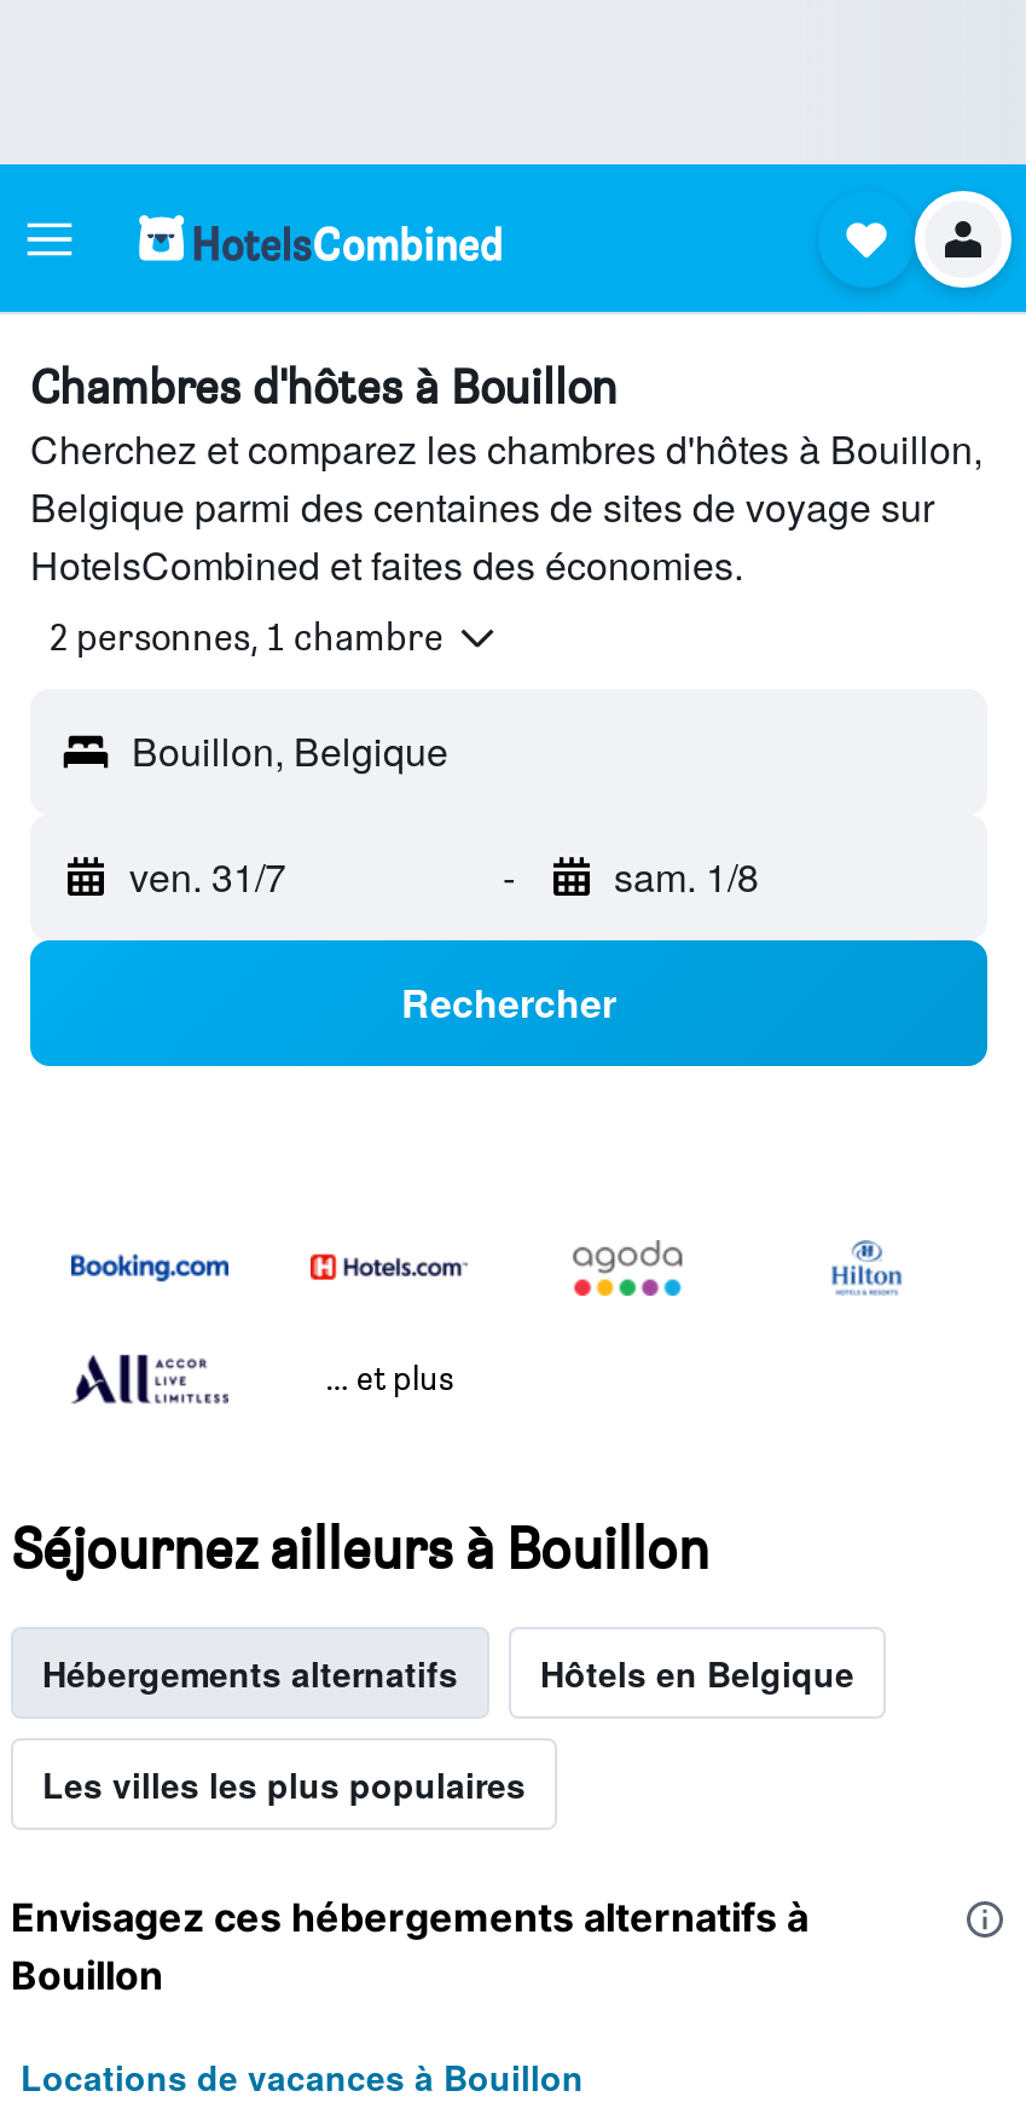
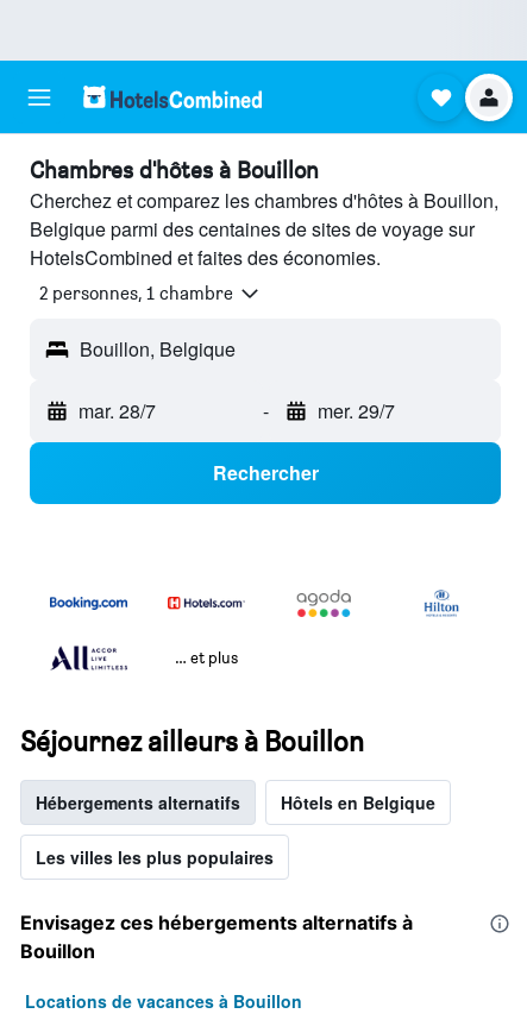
[129,849,286,905] ven. 31/7 -> [79,397,156,425] mar. 28/7
[614,849,759,905] sam. 1/8 -> [317,397,394,425] mer. 29/7

